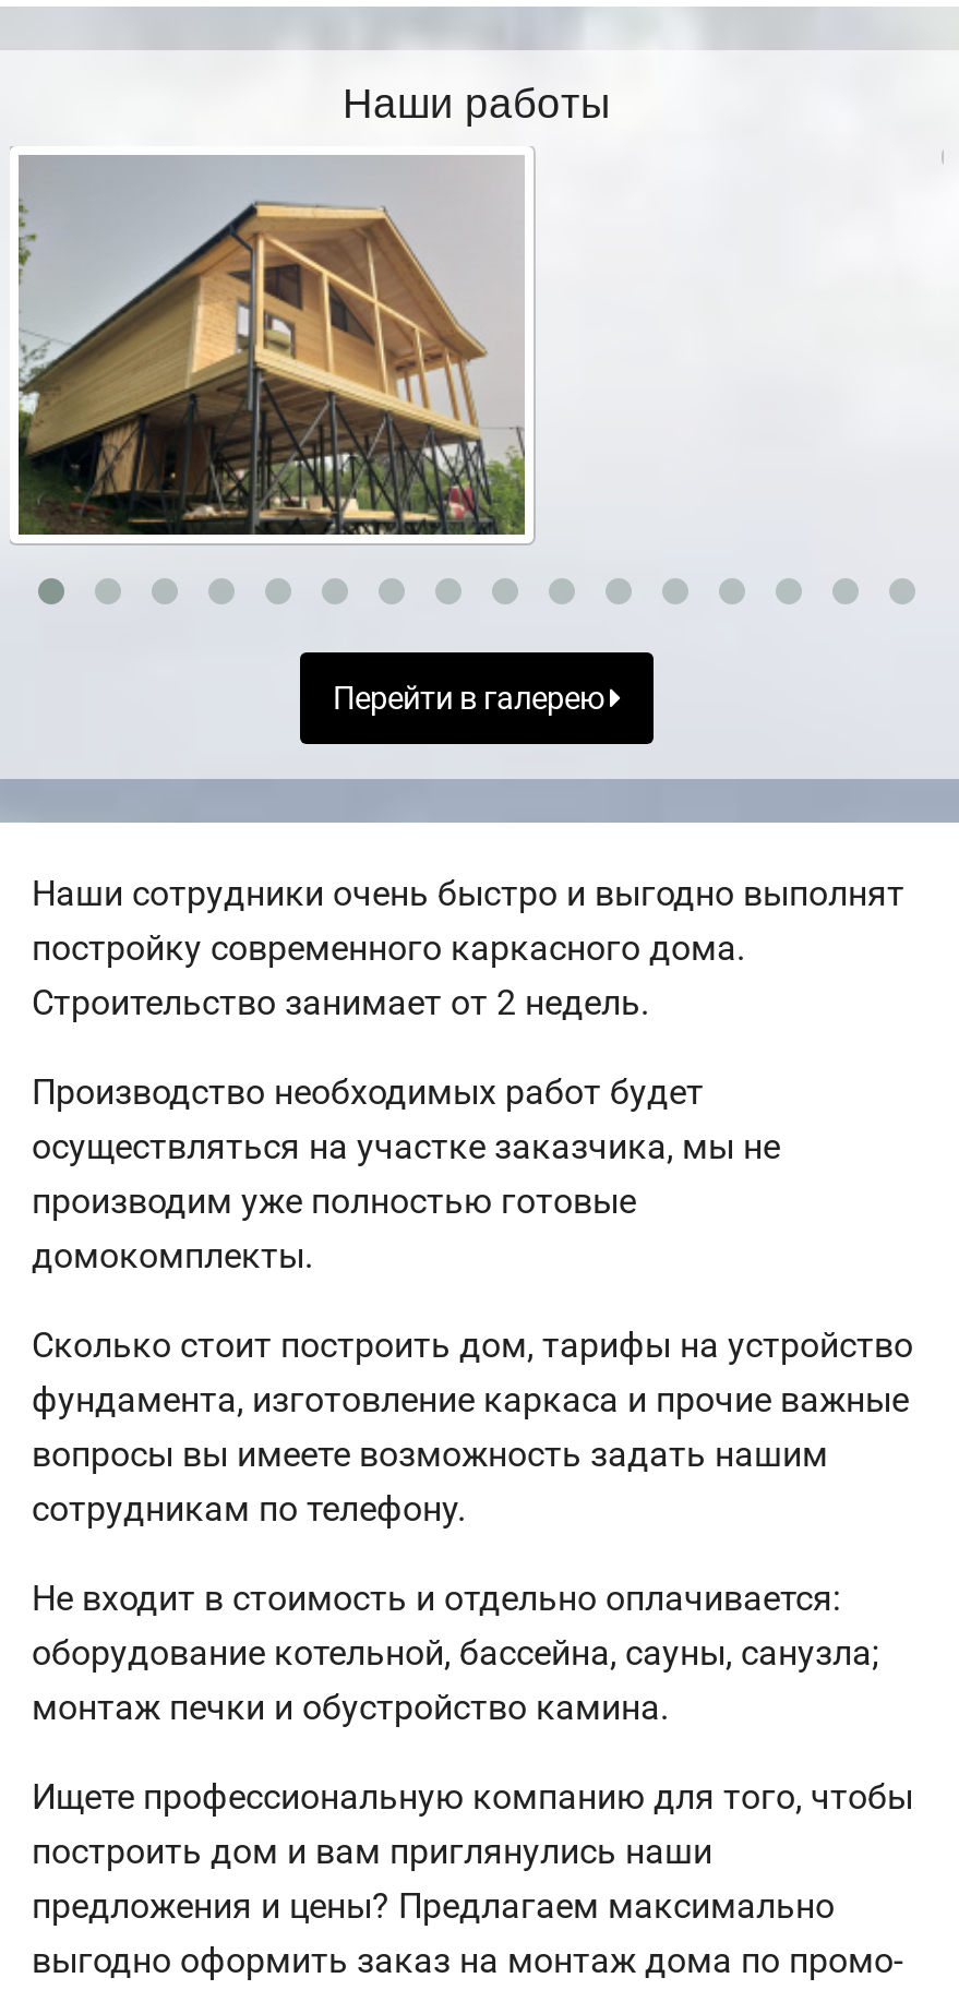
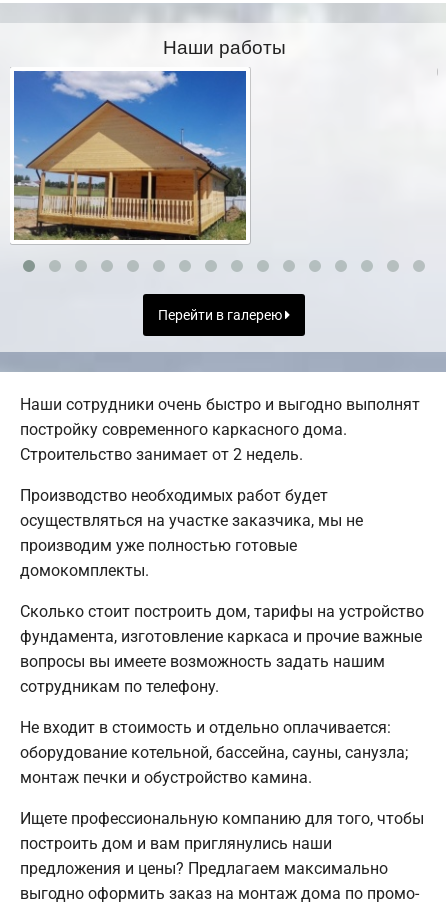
[16,155,525,537] [image] -> [13,71,247,241] [image]

